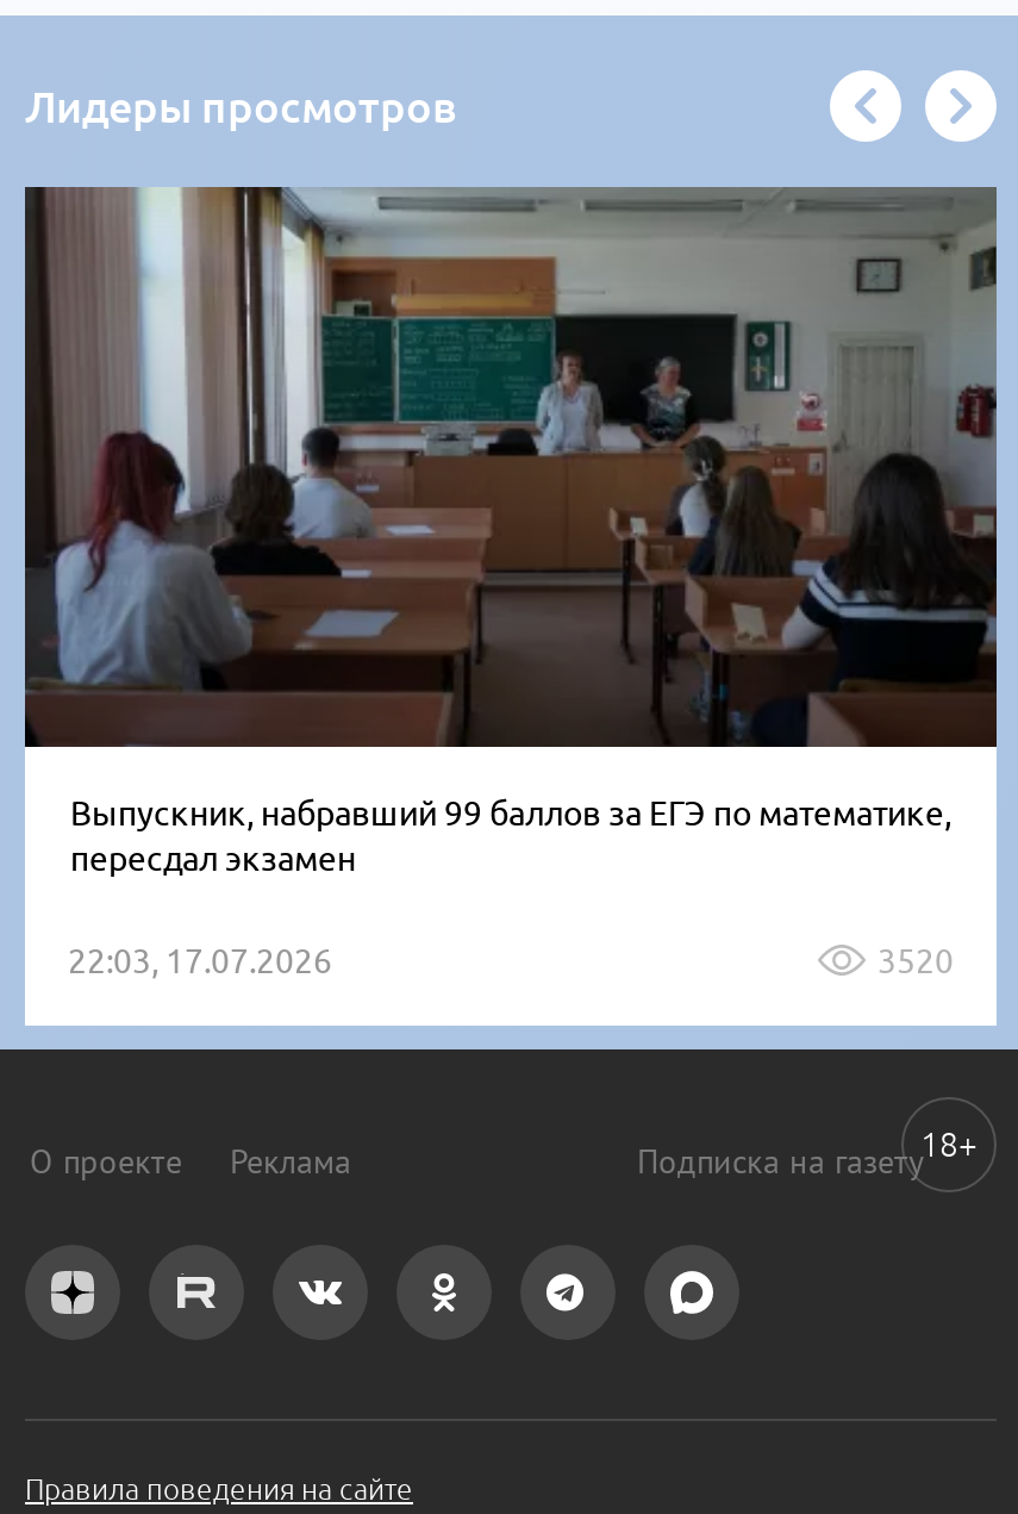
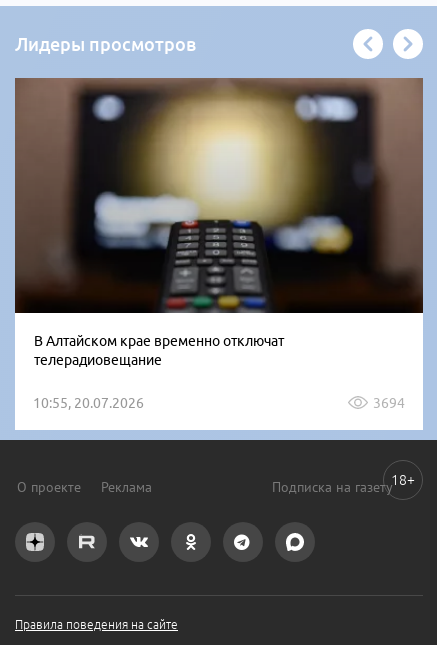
[25,187,997,877] [image] | Выпускник, набравший 99 баллов за ЕГЭ по математике, | пересдал экзамен -> [15,77,423,368] [image] | В Алтайском крае временно отключат | телерадиовещание
[68,941,954,979] 22:03, 17.07.2026 | 3520 -> [33,395,405,411] 10:55, 20.07.2026 | 3694

